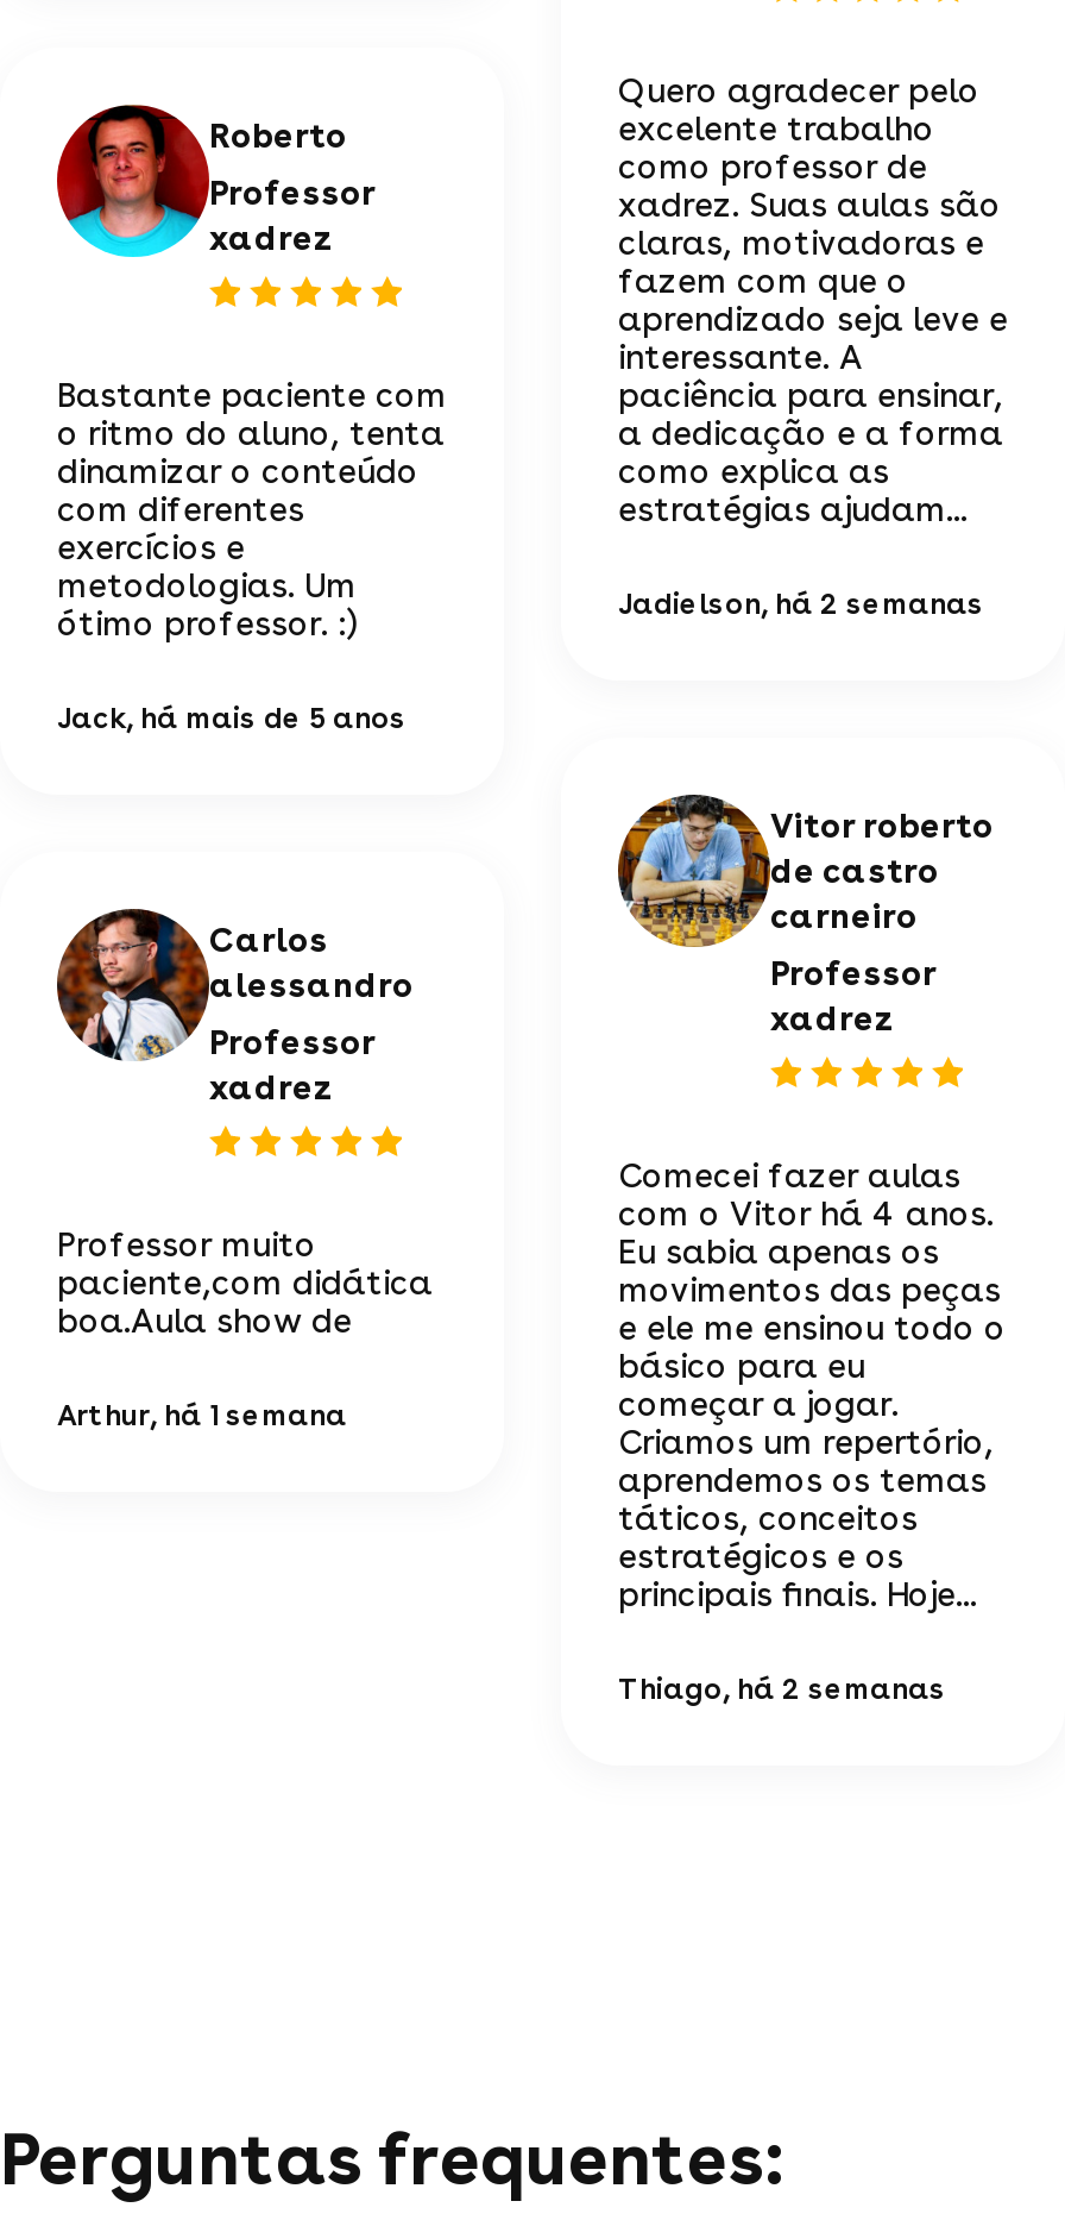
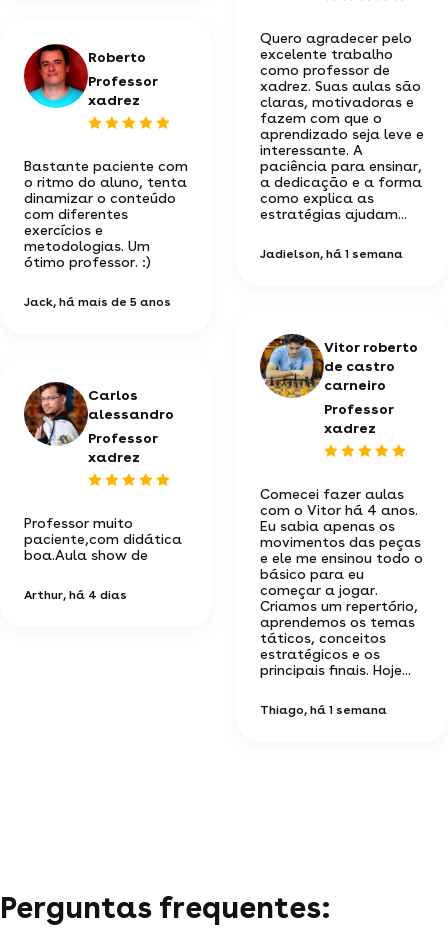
[618,587,984,621] Jadielson, há 2 semanas -> [260,247,403,261] Jadielson, há 1 semana
[57,1399,347,1432] Arthur, há 1 semana -> [24,588,127,602] Arthur, há 4 dias
[618,1672,946,1706] Thiago, há 2 semanas -> [260,703,387,717] Thiago, há 1 semana

